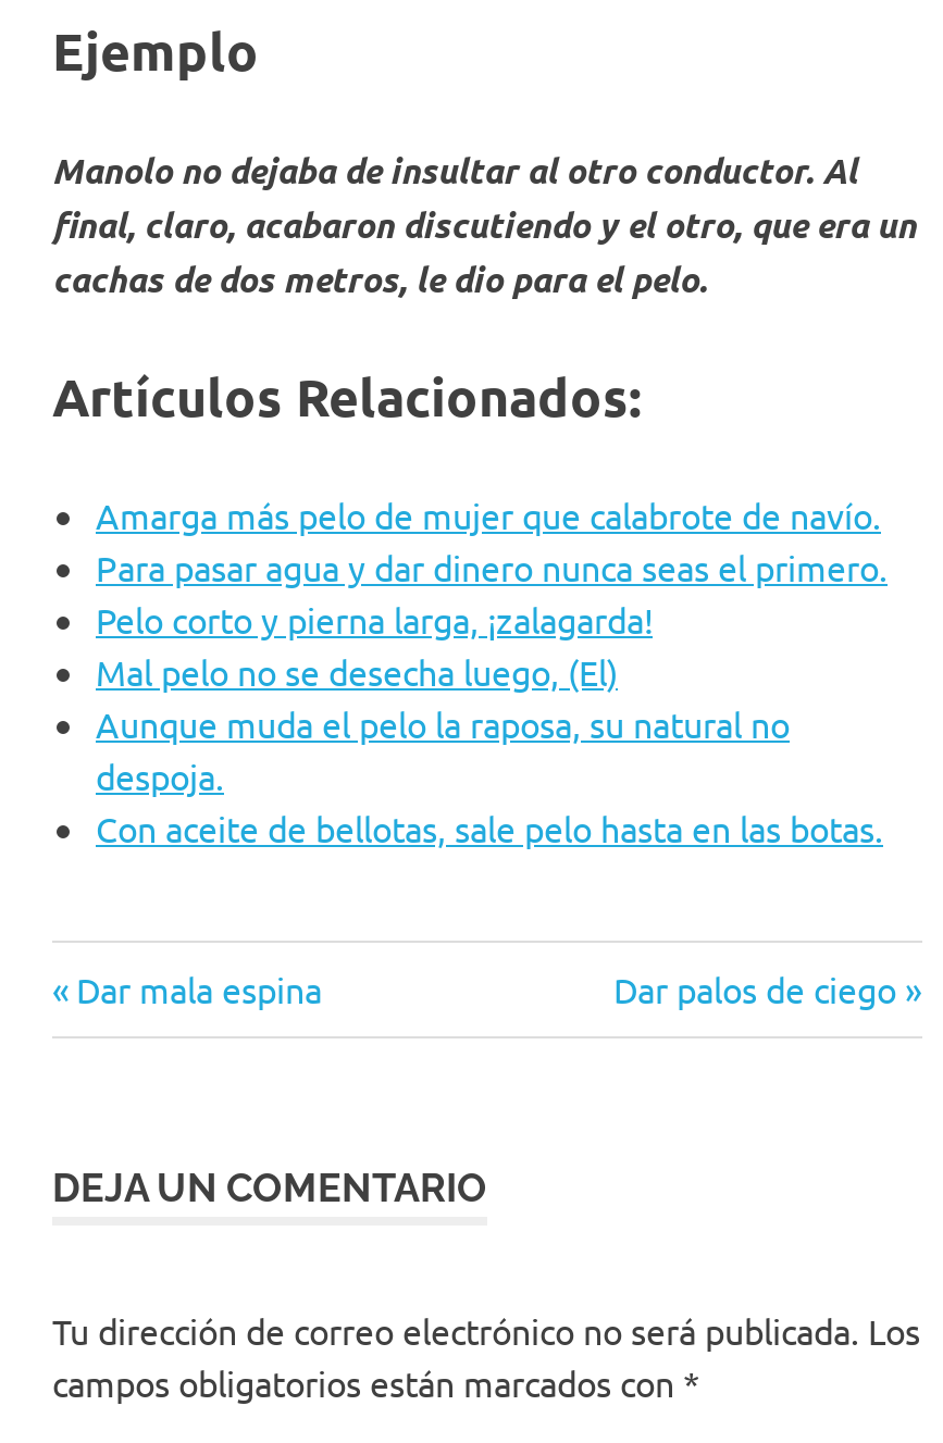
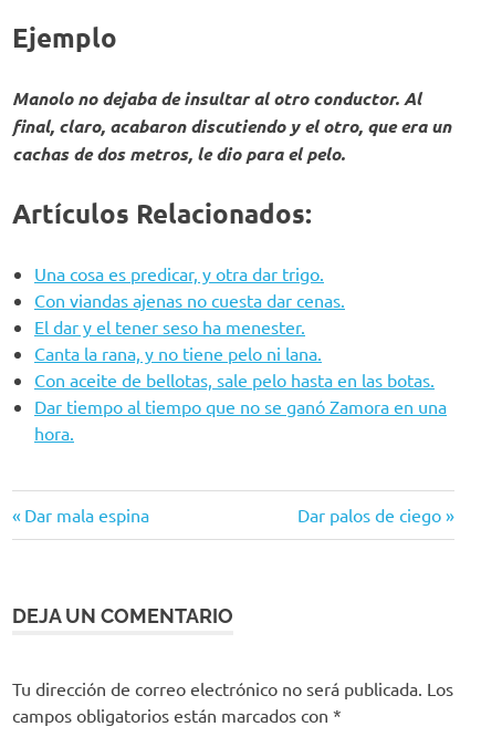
[96,492,888,797] Amarga más pelo de mujer que calabrote de navío. | Para pasar agua y dar dinero nunca seas el primero. | Pelo corto y pierna larga, ¡zalagarda! | Mal pelo no se desecha luego, (El) | Aunque muda el pelo la raposa, su natural no | despoja. -> [34,262,345,364] Una cosa es predicar, y otra dar trigo. | Con viandas ajenas no cuesta dar cenas. | El dar y el tener seso ha menester. | Canta la rana, y no tiene pelo ni lana.
moved [96,805,883,849] -> [34,368,435,390]: Con aceite de bellotas, sale pelo hasta en las botas.
none -> [34,395,447,444] Dar tiempo al tiempo que no se ganó Zamora en una | hora.

